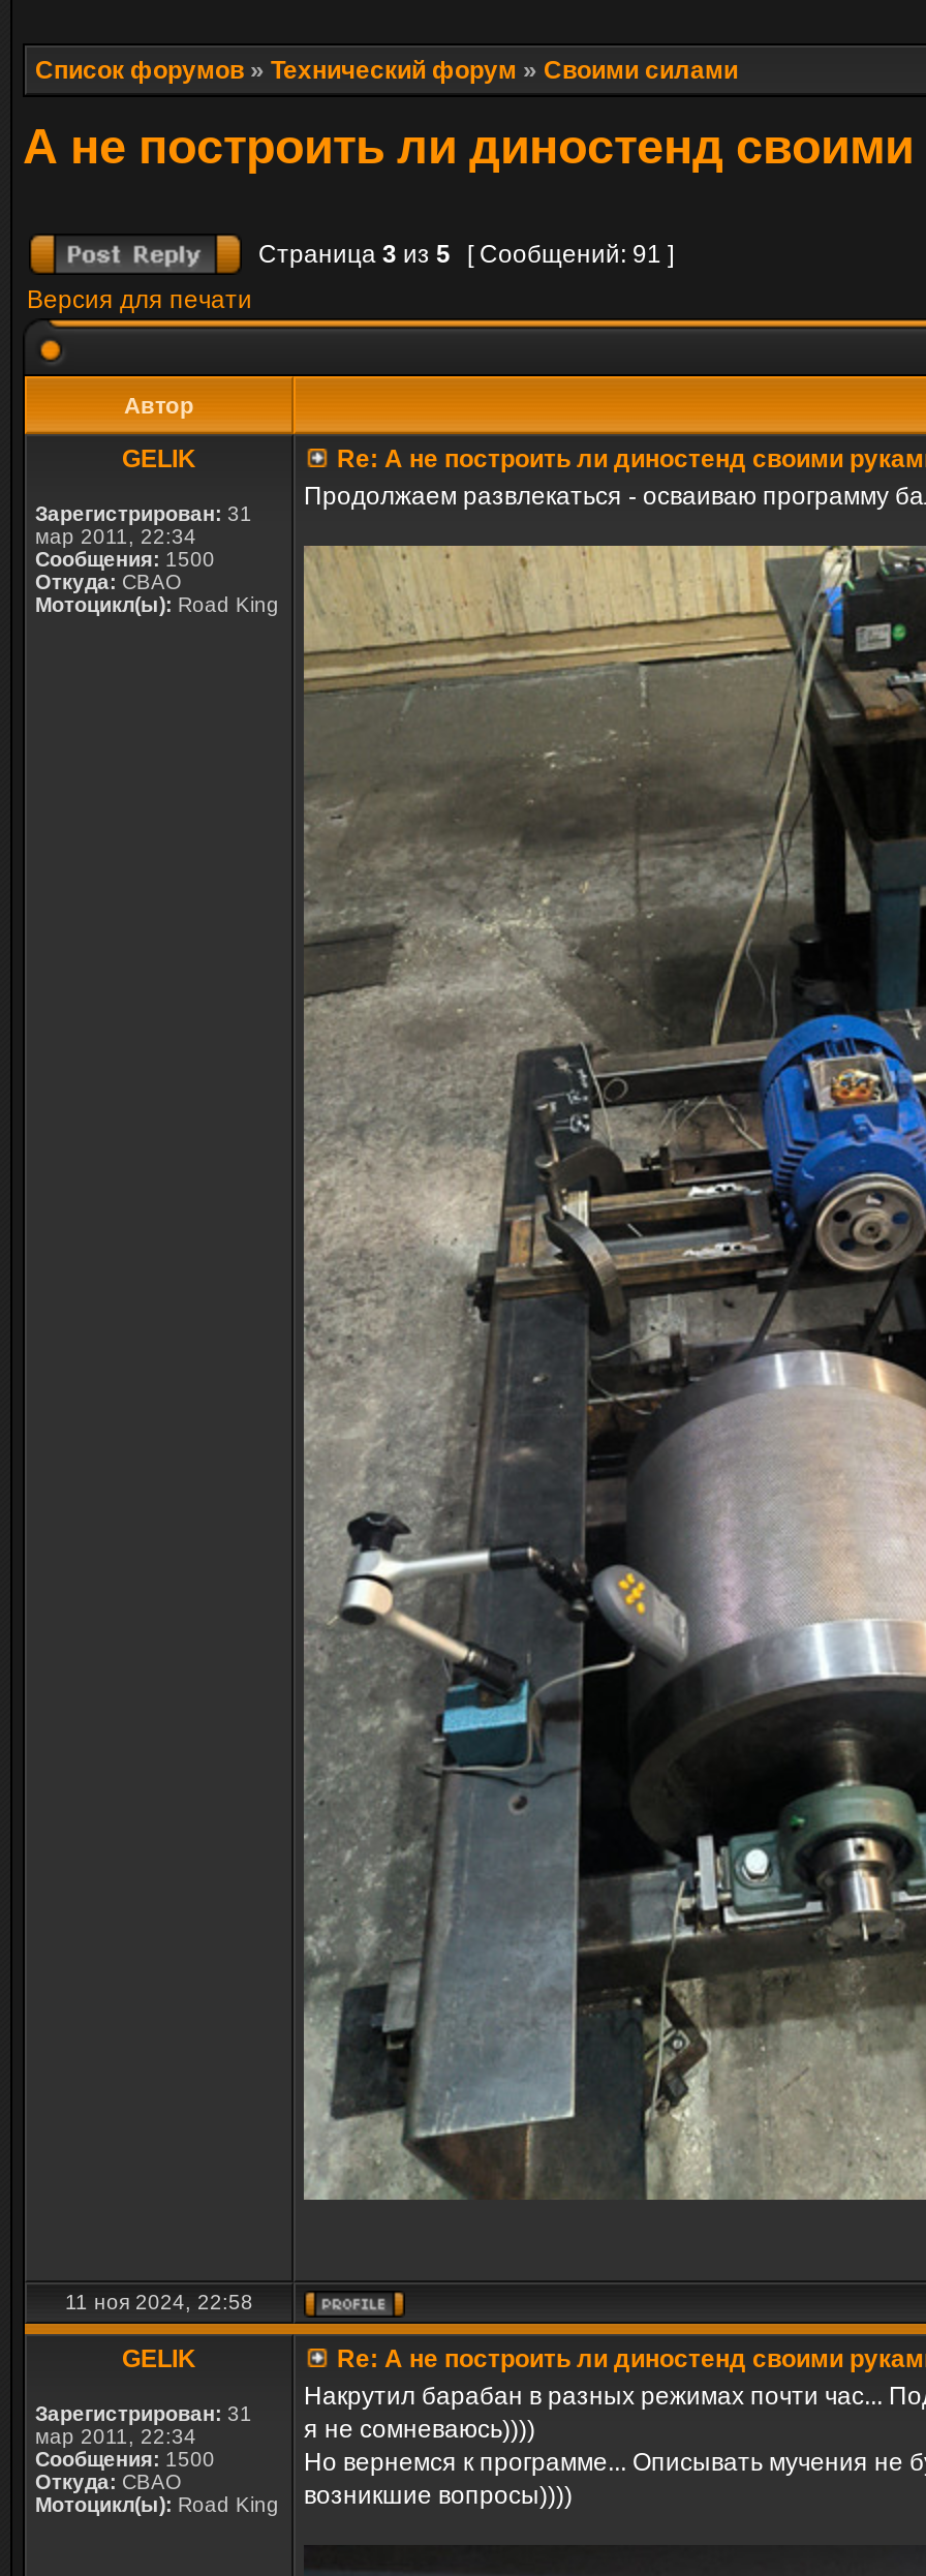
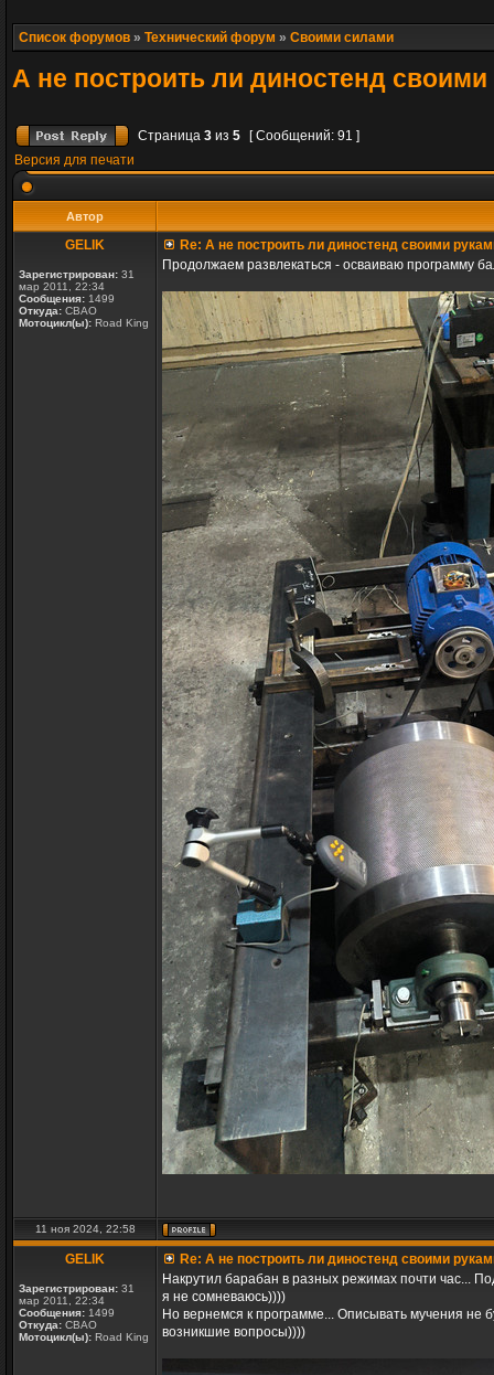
[35,548,215,571] Сообщения: 1500 -> [19,292,115,305] Сообщения: 1499
[35,2448,215,2471] Сообщения: 1500 -> [19,1307,115,1319] Сообщения: 1499

